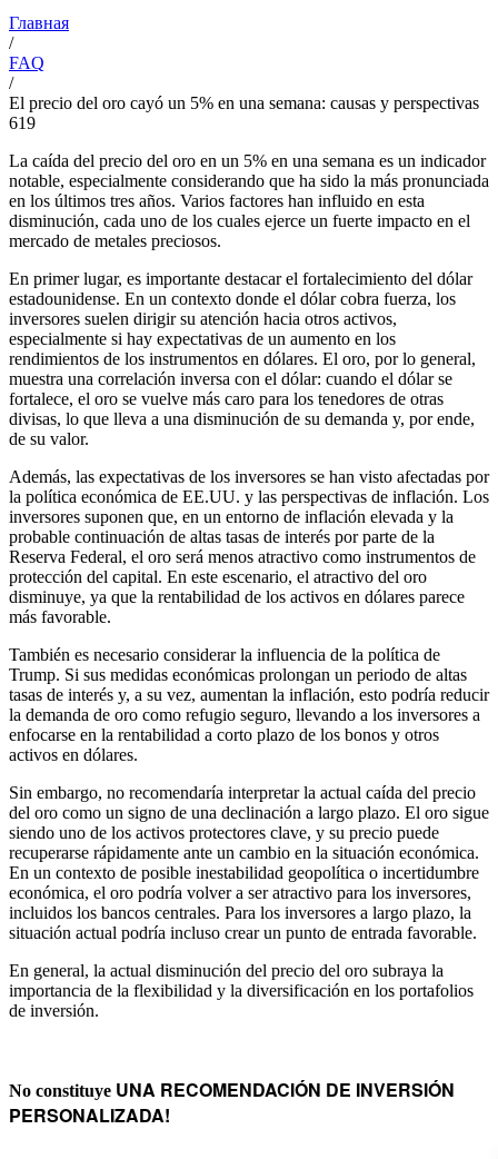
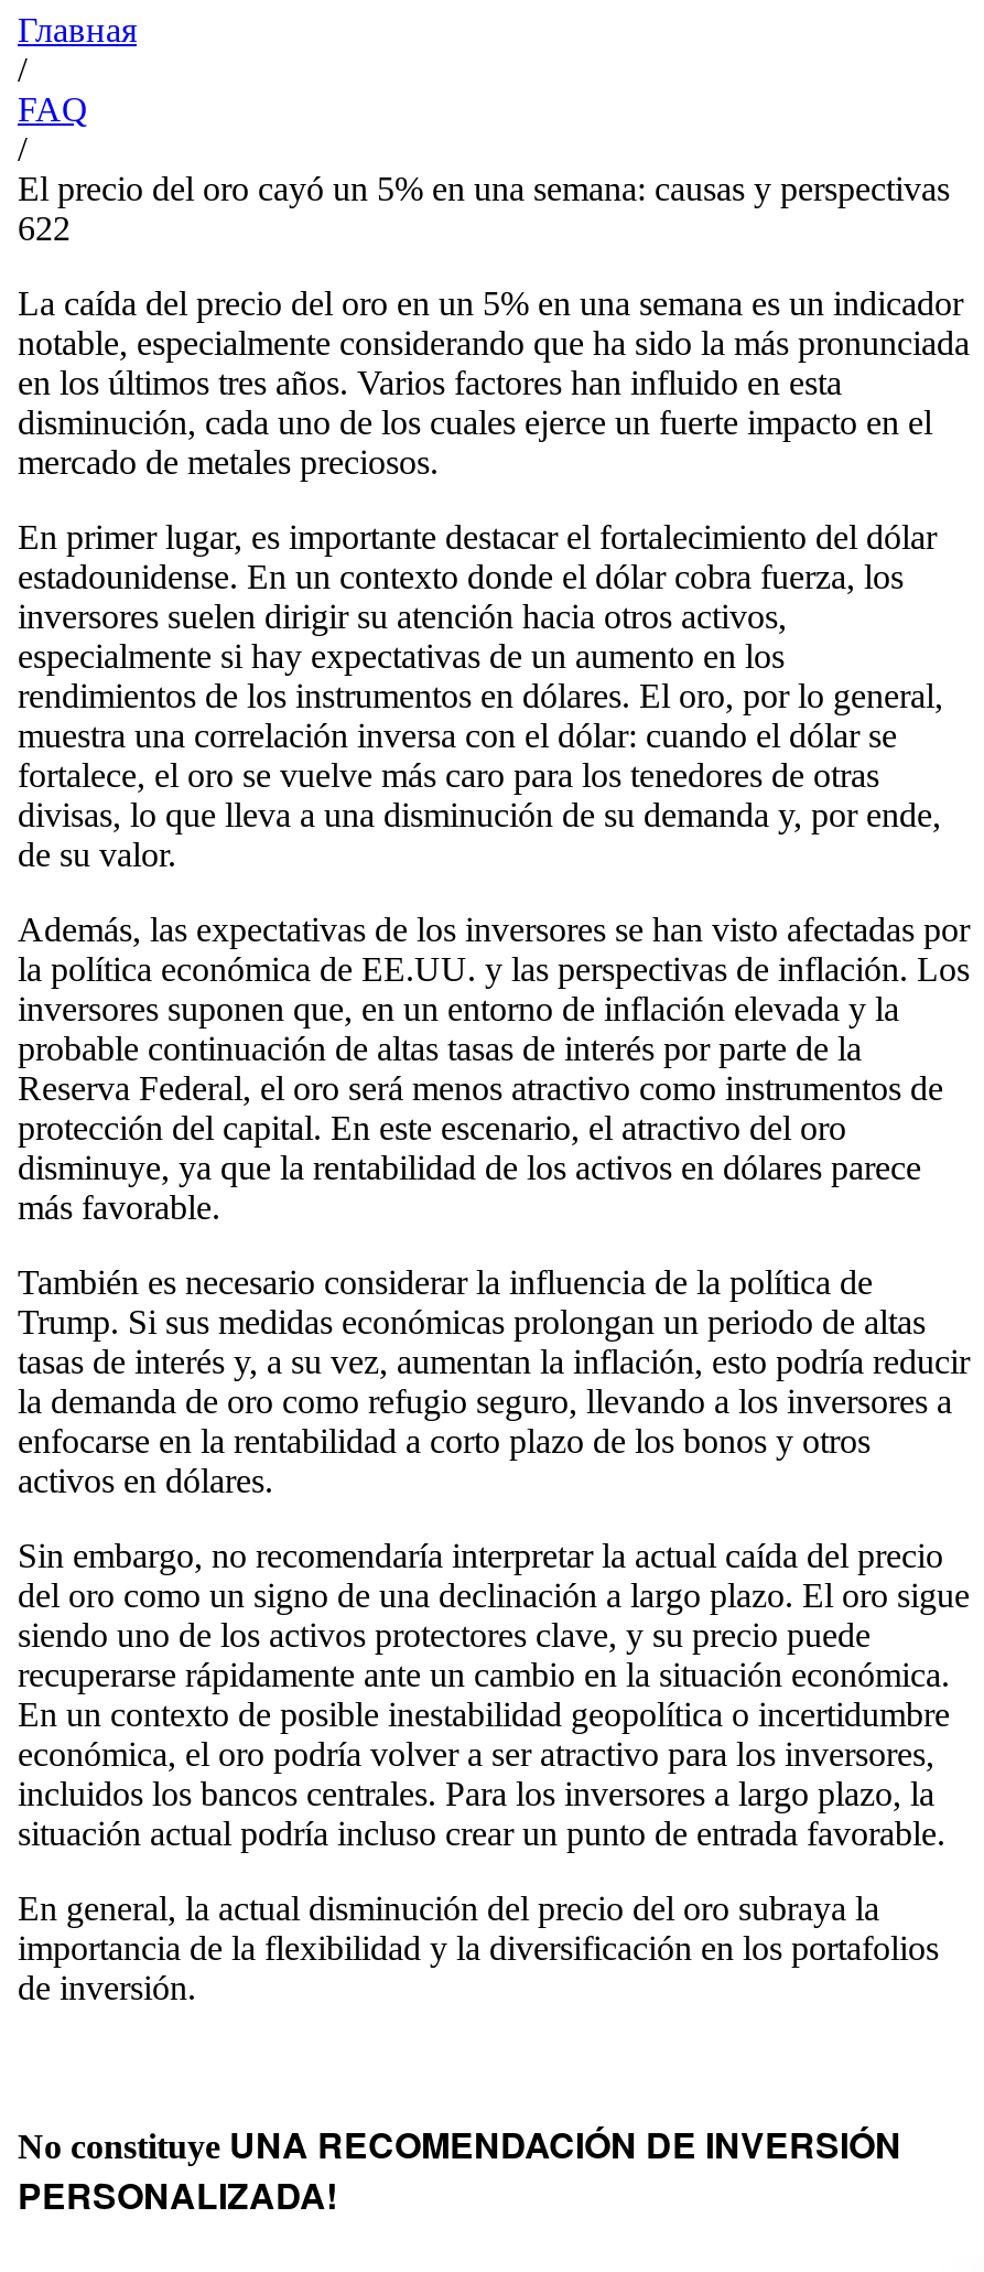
[9,113,36,132] 619 -> [18,209,71,247] 622

